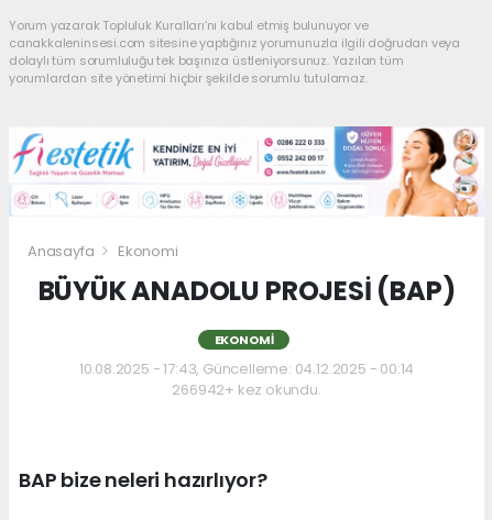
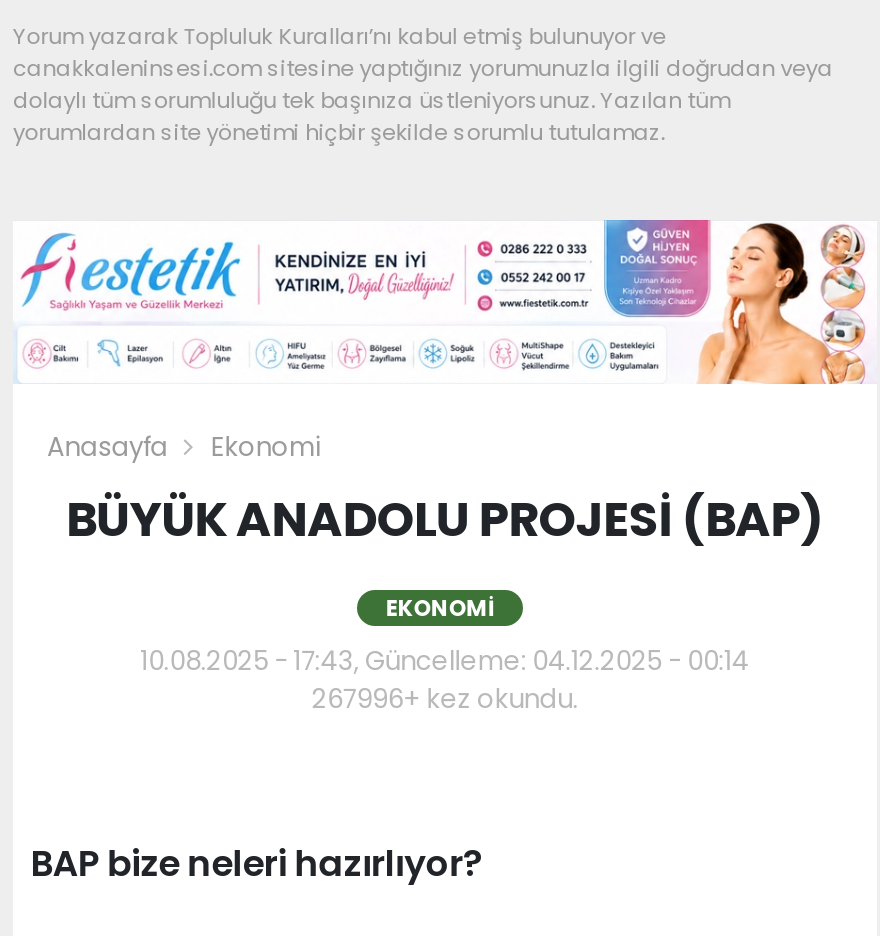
[172,379,321,400] 266942+ kez okundu. -> [312,680,578,718] 267996+ kez okundu.

